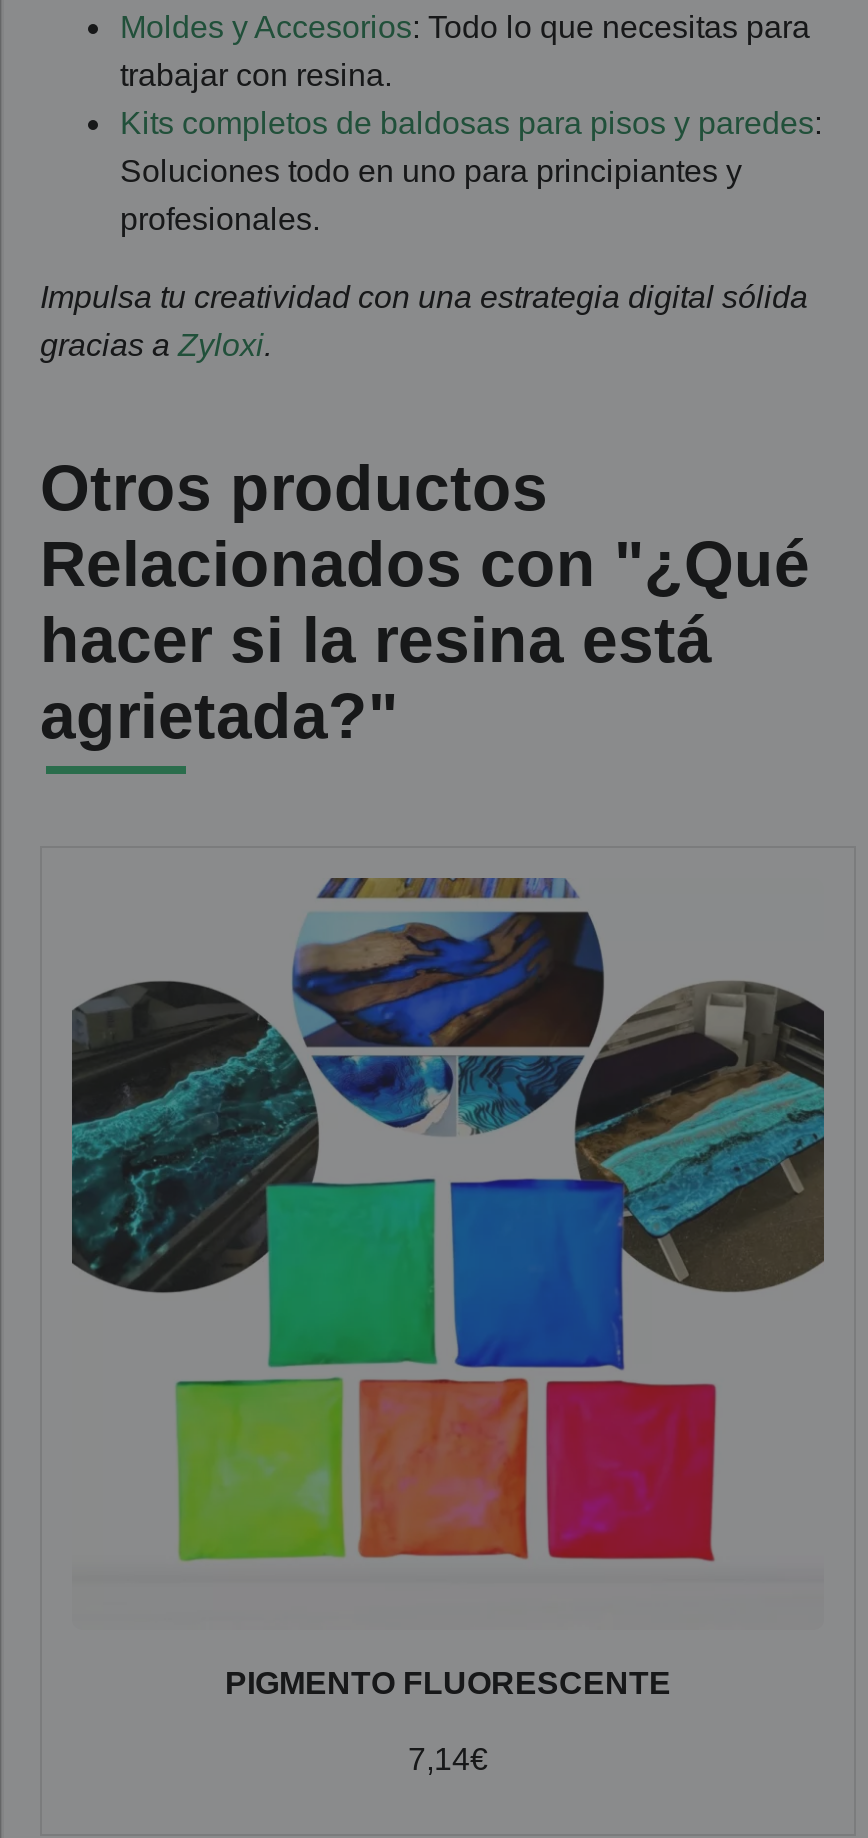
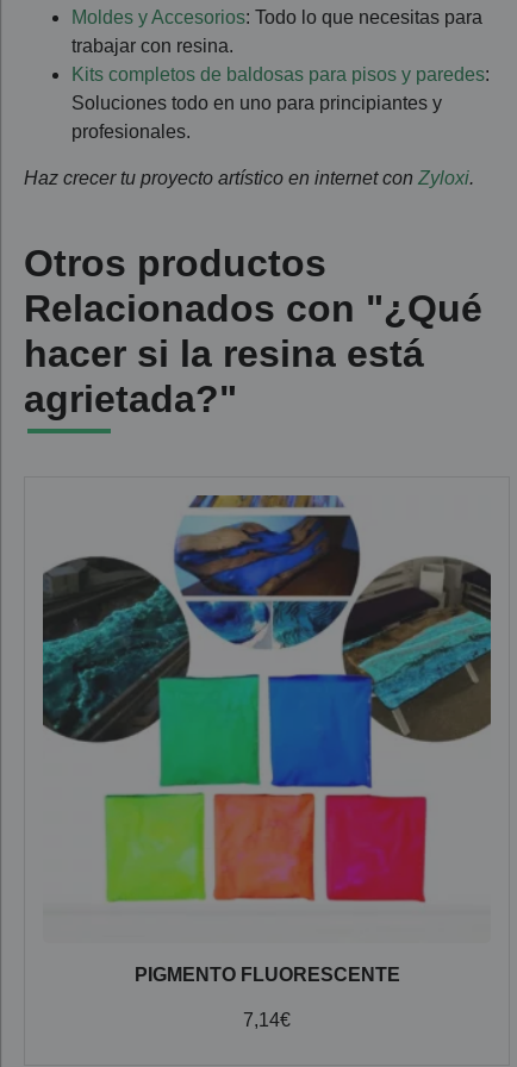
[40,280,808,362] Impulsa tu creatividad con una estrategia digital sólida | gracias a Zyloxi. -> [24,168,474,188] Haz crecer tu proyecto artístico en internet con Zyloxi.

